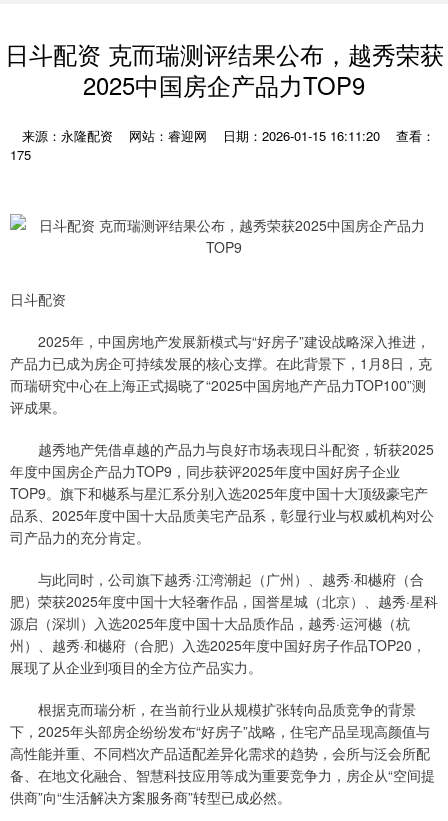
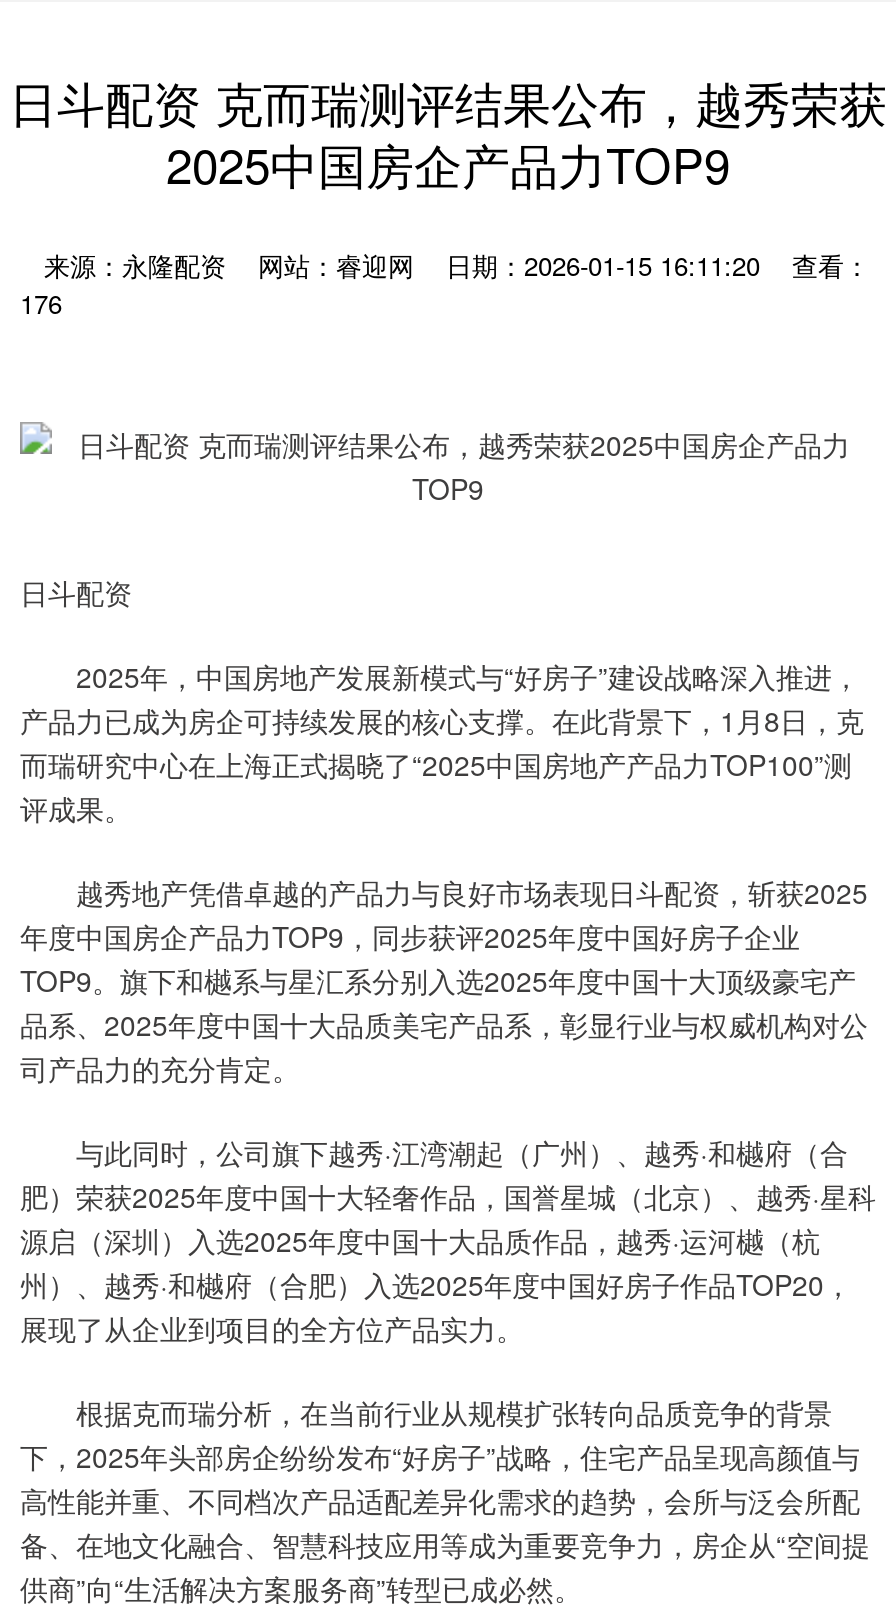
[10,145,31,164] 175 -> [20,284,62,322] 176

